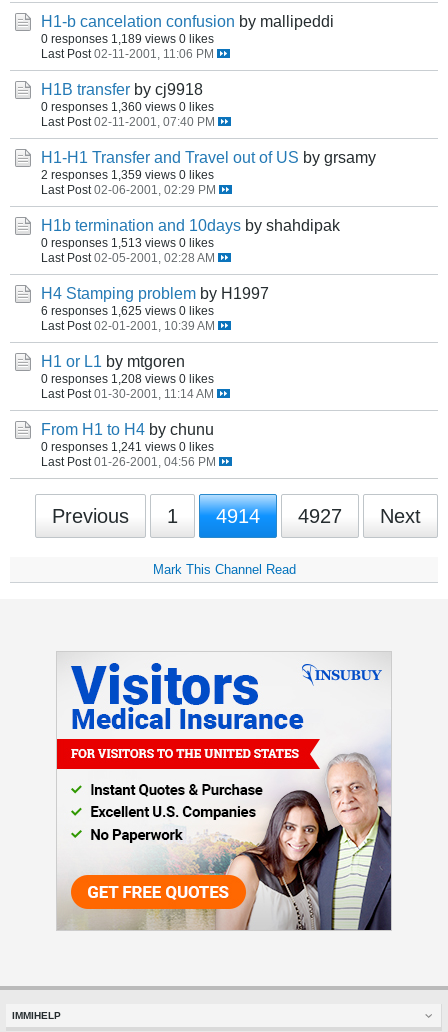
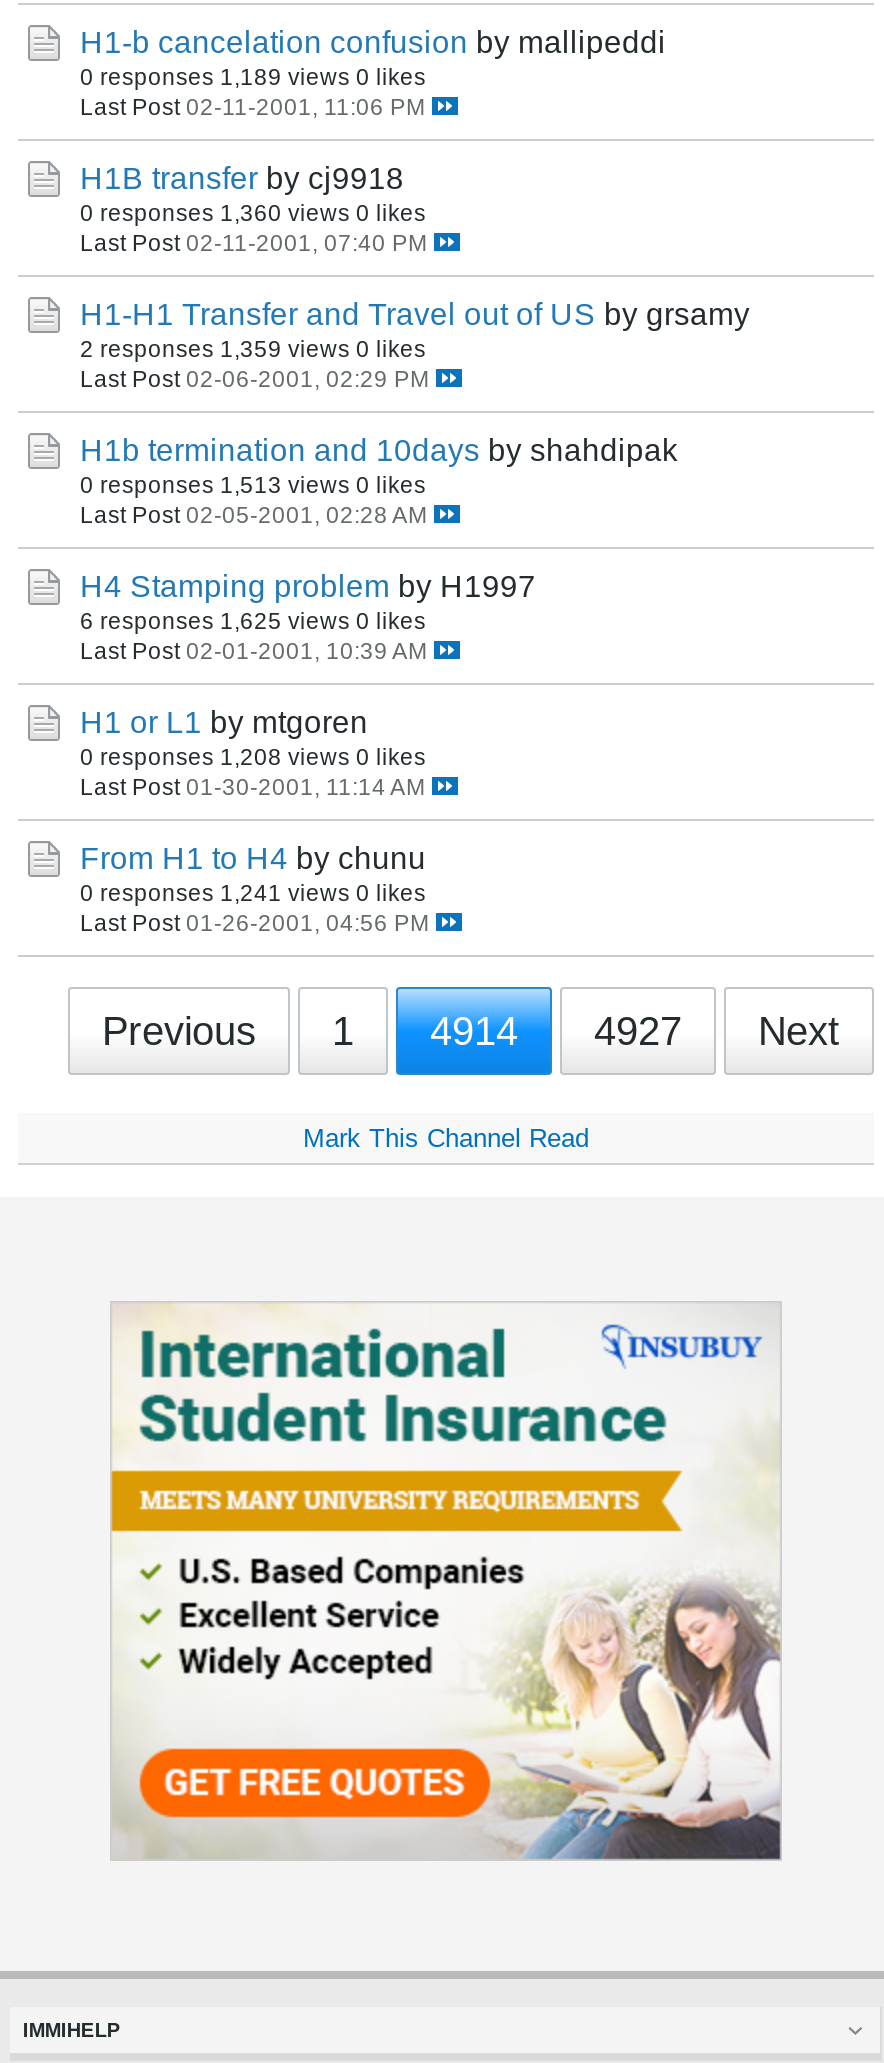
[56,662,392,930] [image] -> [110,1325,782,1859] [image]

